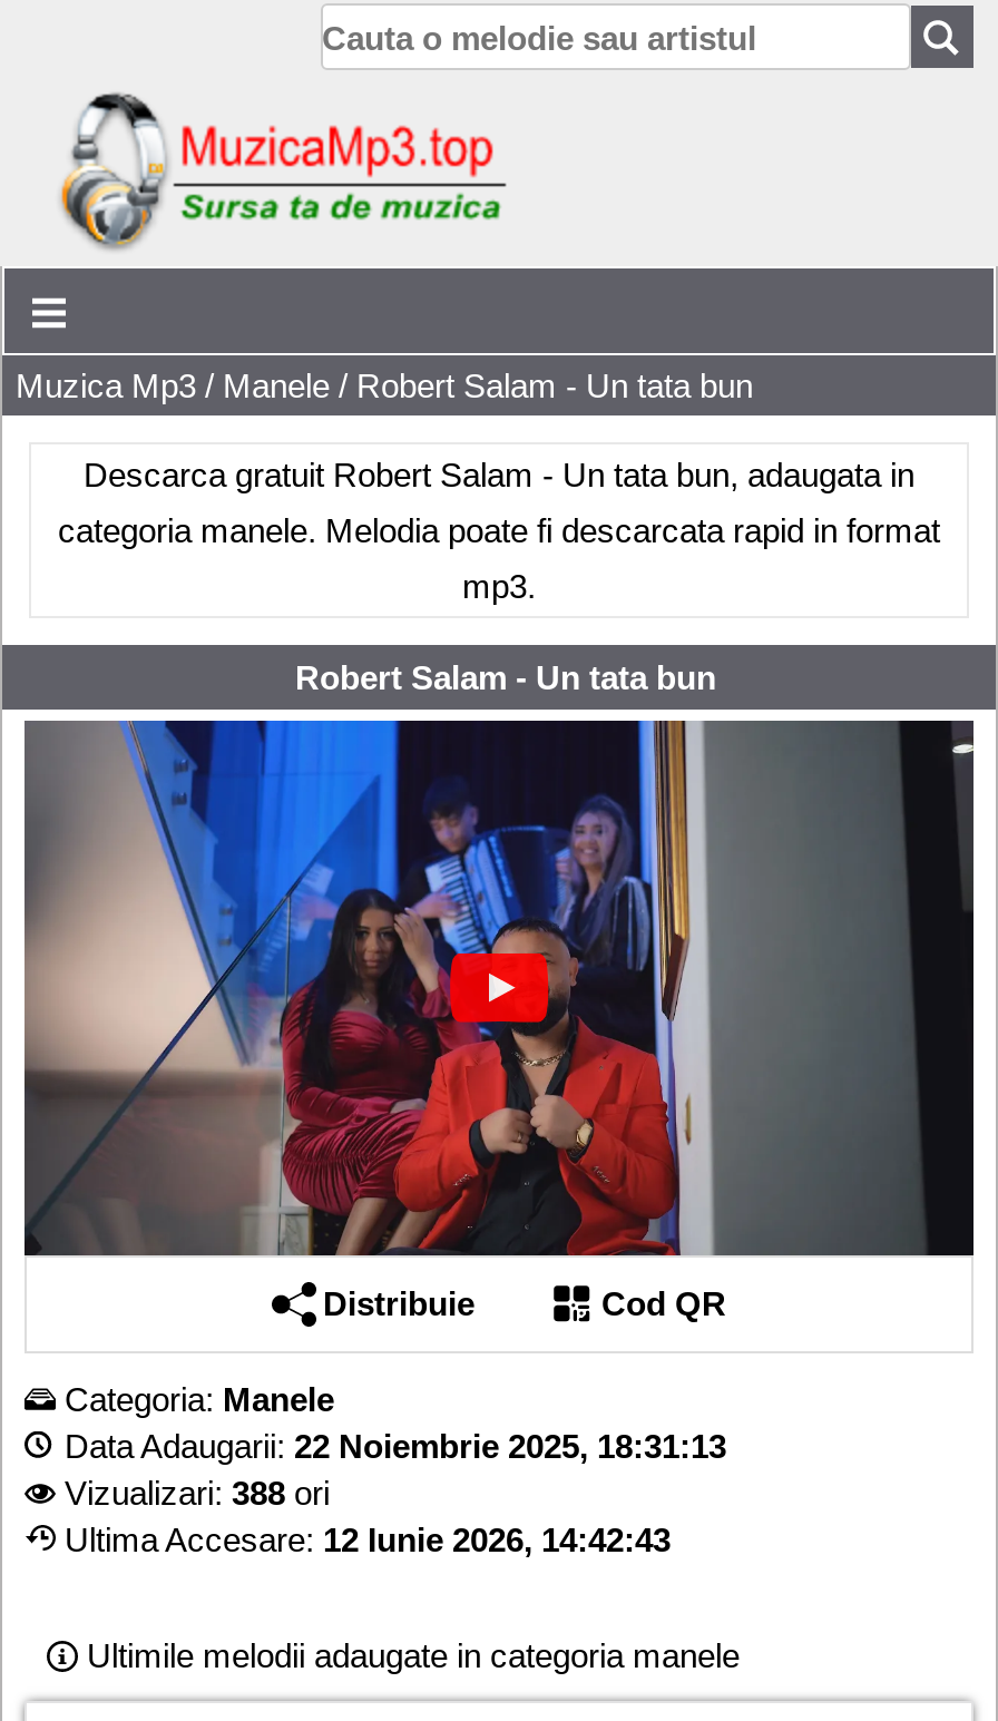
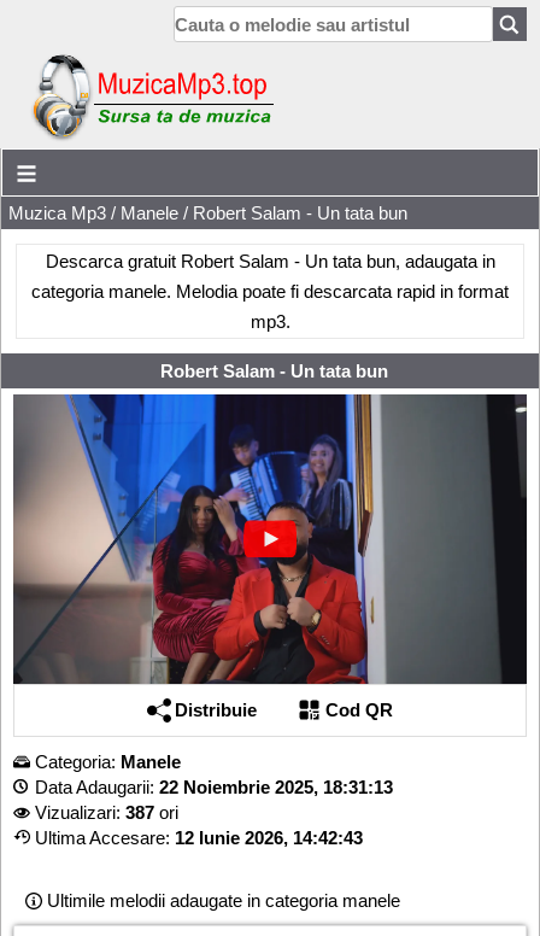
[56,1473,330,1511] Vizualizari: 388 ori -> [30,802,178,822] Vizualizari: 387 ori

